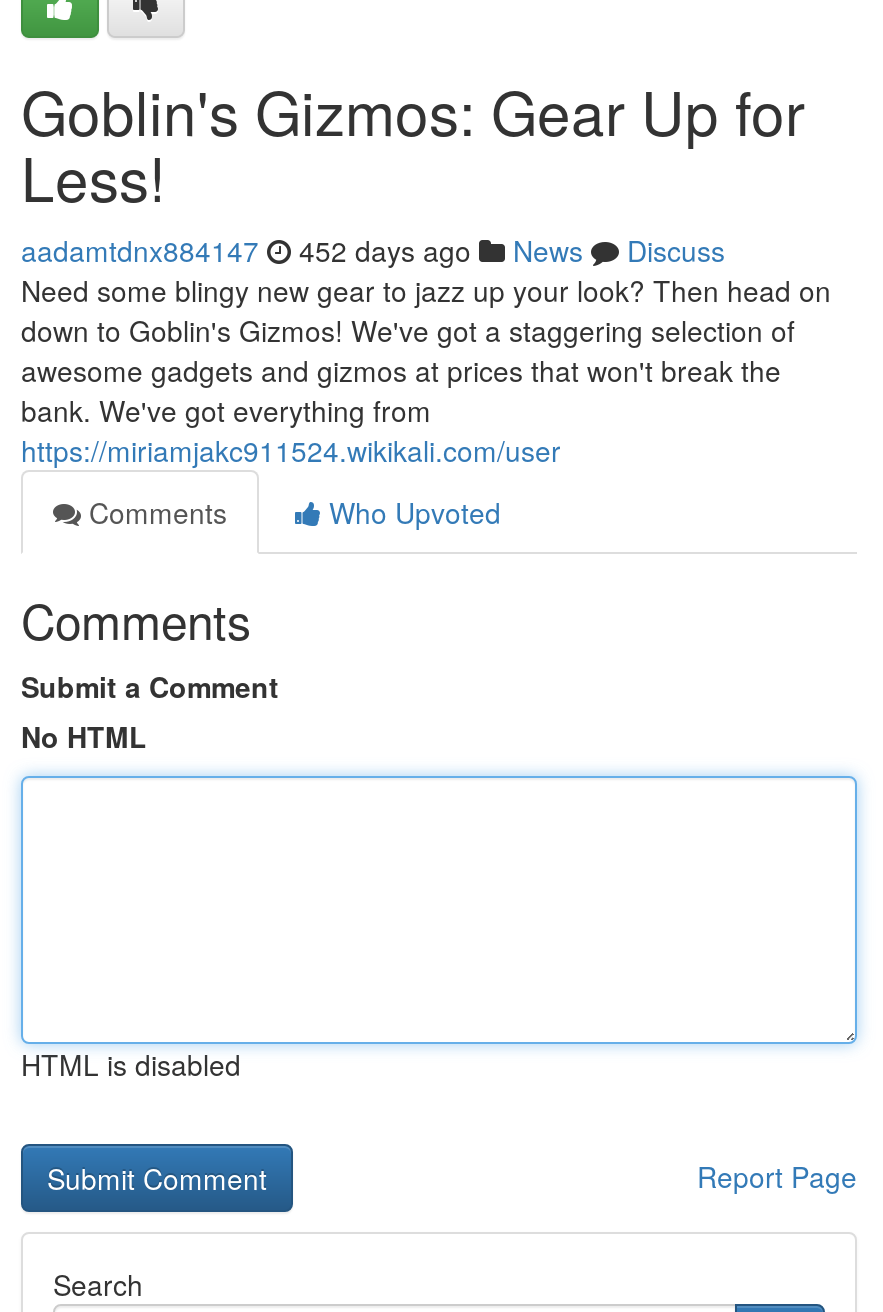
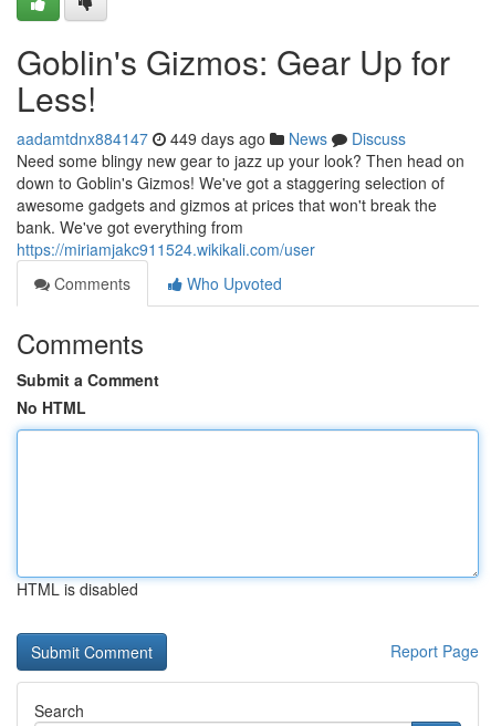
[21,230,725,270] aadamtdnx884147 452 days ago News Discuss -> [17,127,406,149] aadamtdnx884147 449 days ago News Discuss

